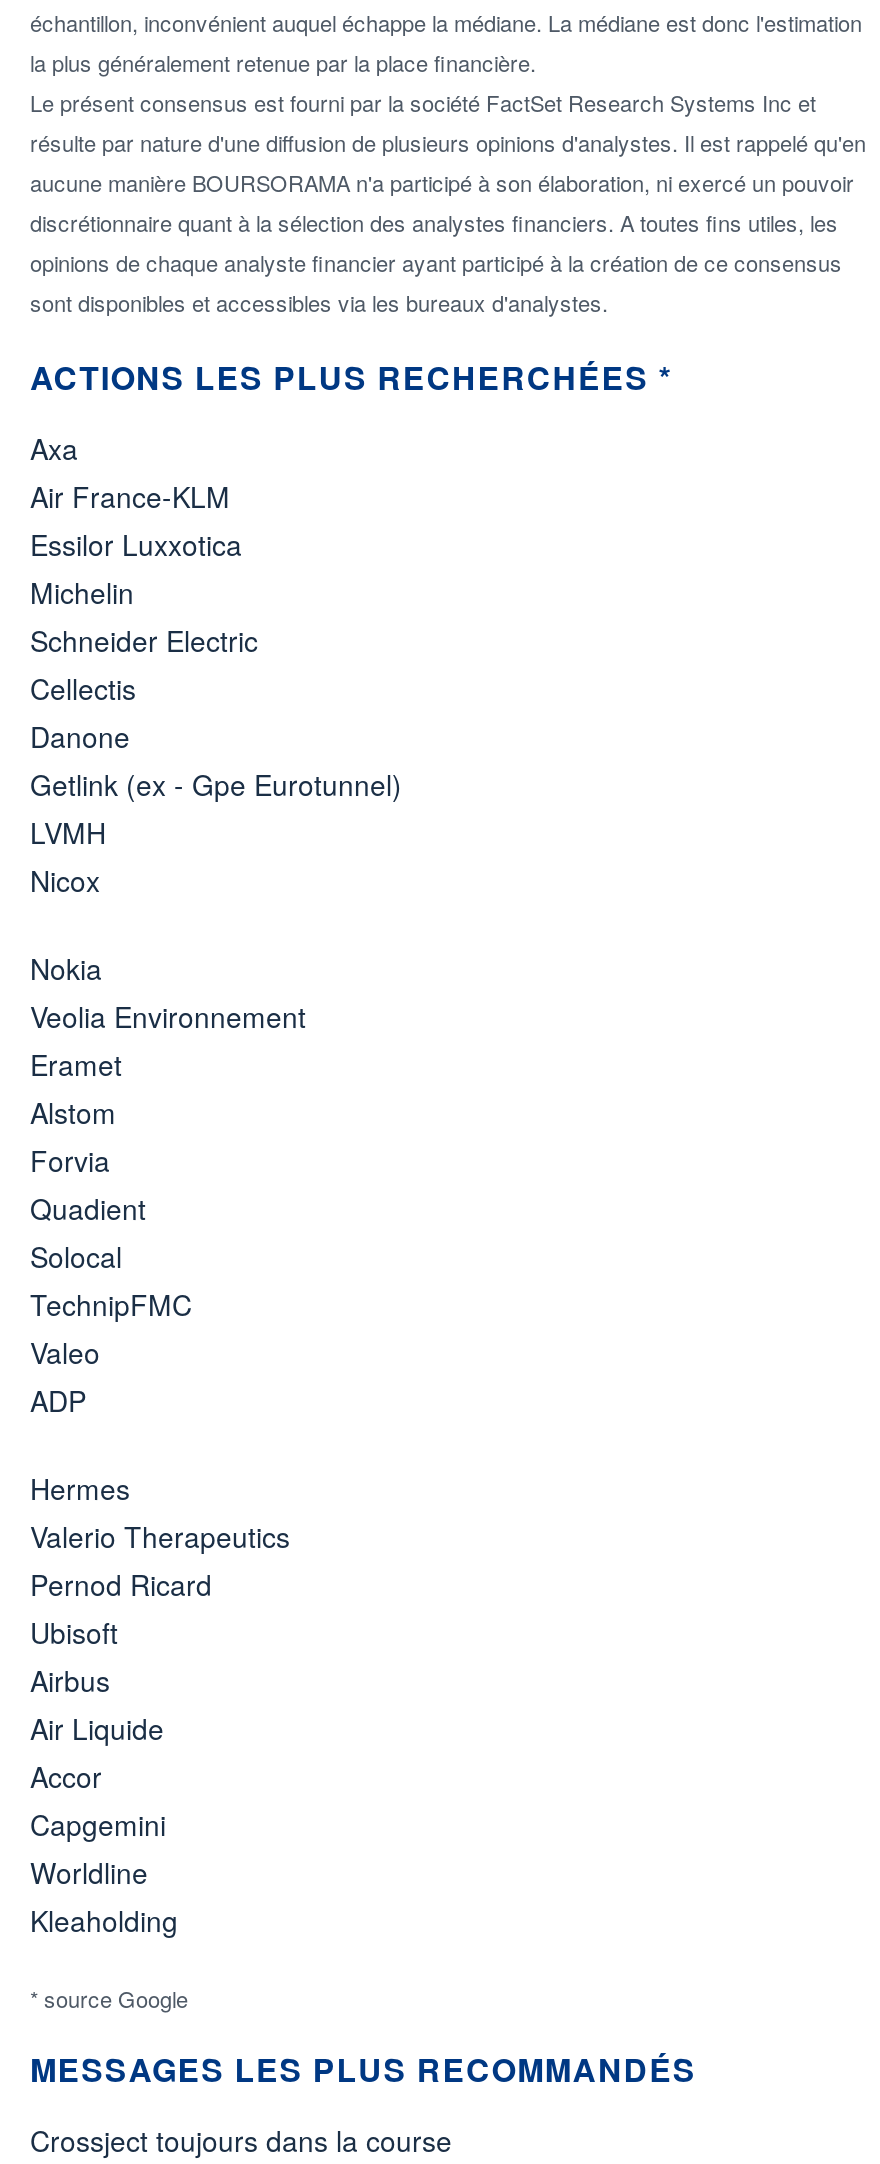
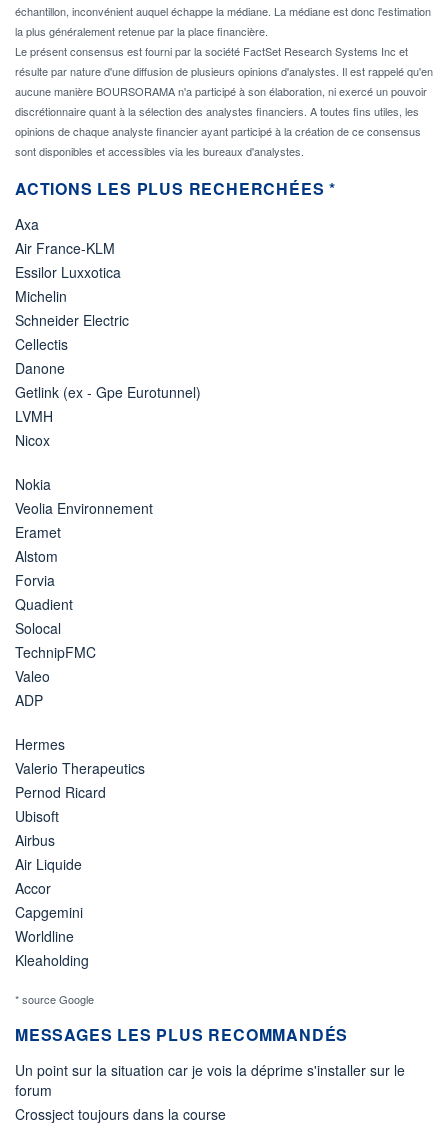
none -> [15,1060,405,1100] Un point sur la situation car je vois la déprime s'installer sur le | forum

